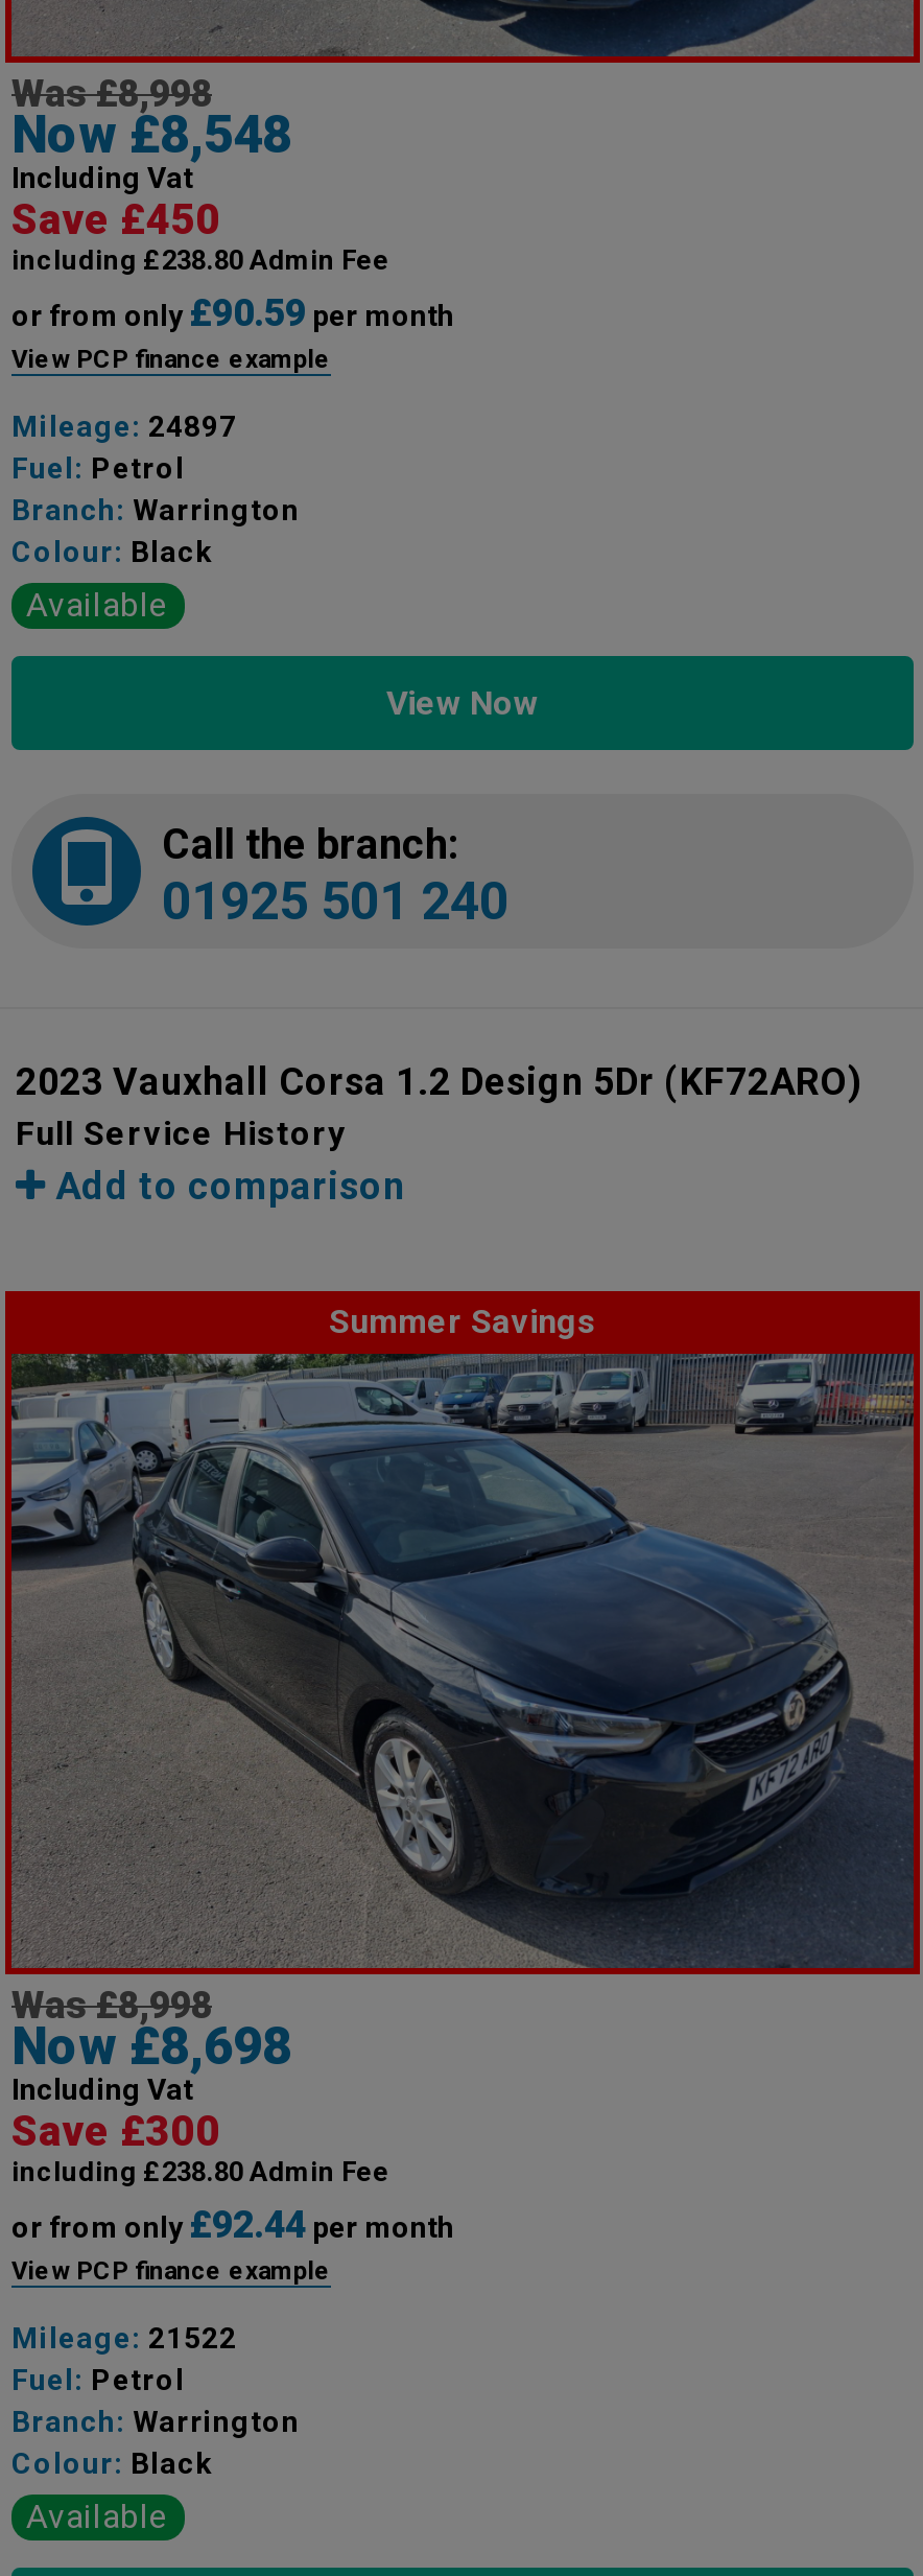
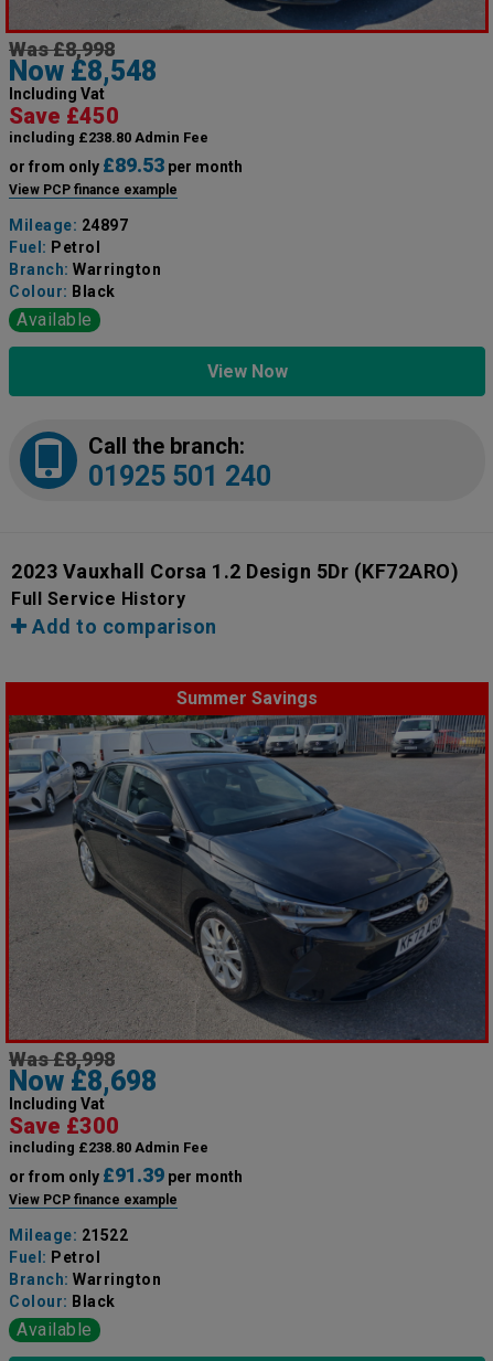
[11,291,454,334] or from only £90.59 per month -> [9,154,243,177] or from only £89.53 per month
[11,2202,454,2246] or from only £92.44 per month -> [9,1164,243,1187] or from only £91.39 per month

